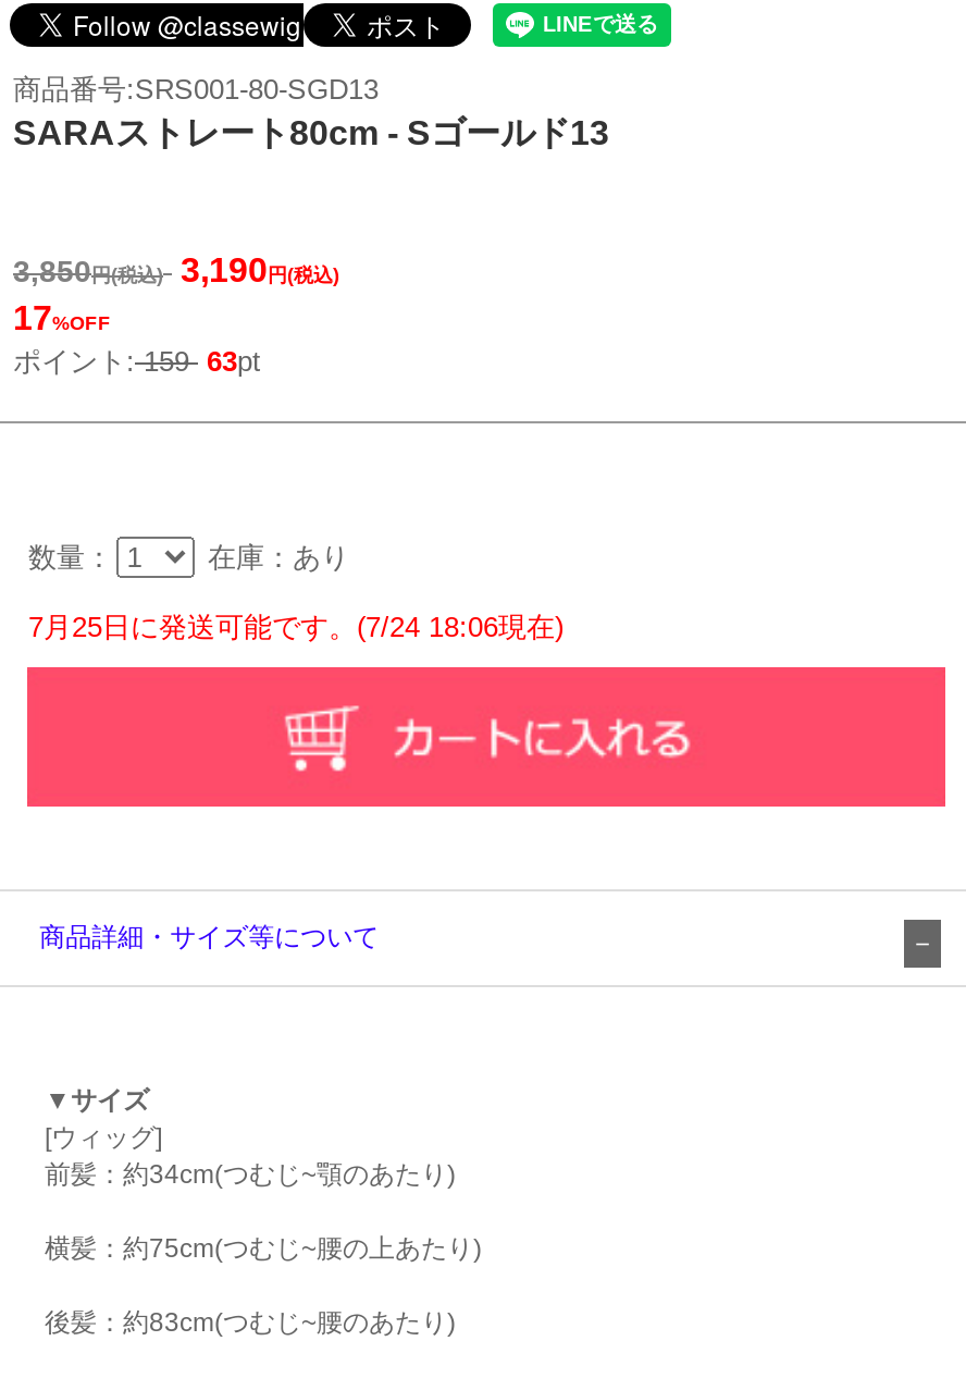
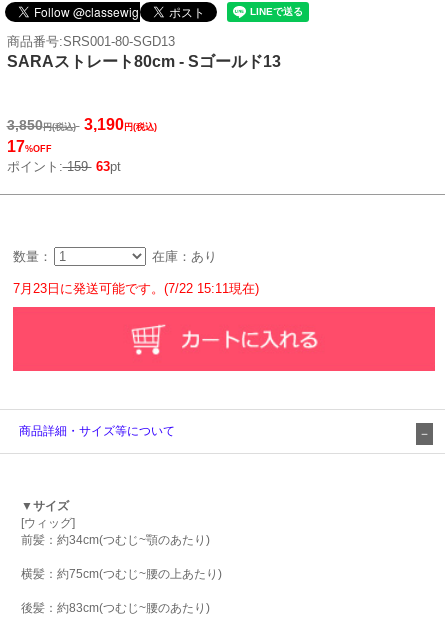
[28,610,563,643] 7月25日に発送可能です。(7/24 18:06現在) -> [13,281,259,296] 7月23日に発送可能です。(7/22 15:11現在)

